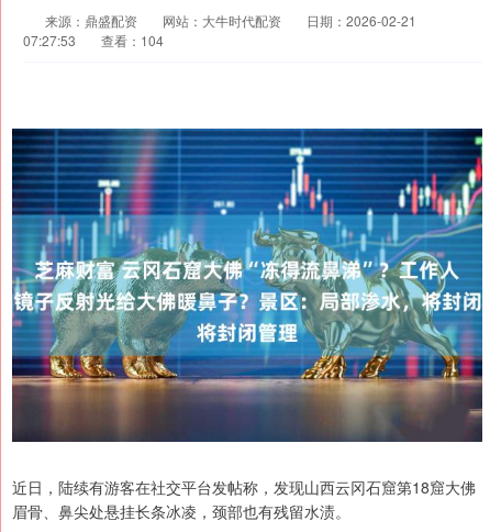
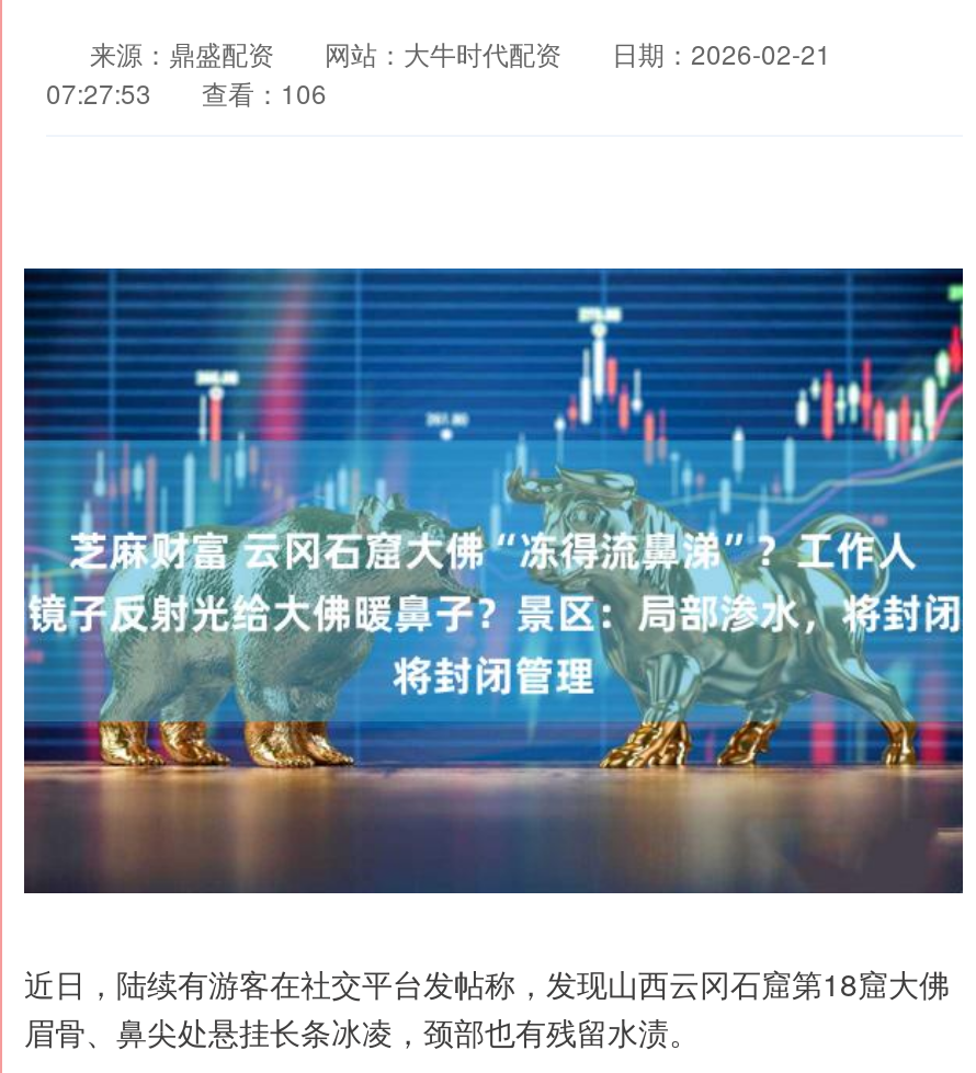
[23,31,164,49] 07:27:53 查看：104 -> [46,73,327,111] 07:27:53 查看：106

